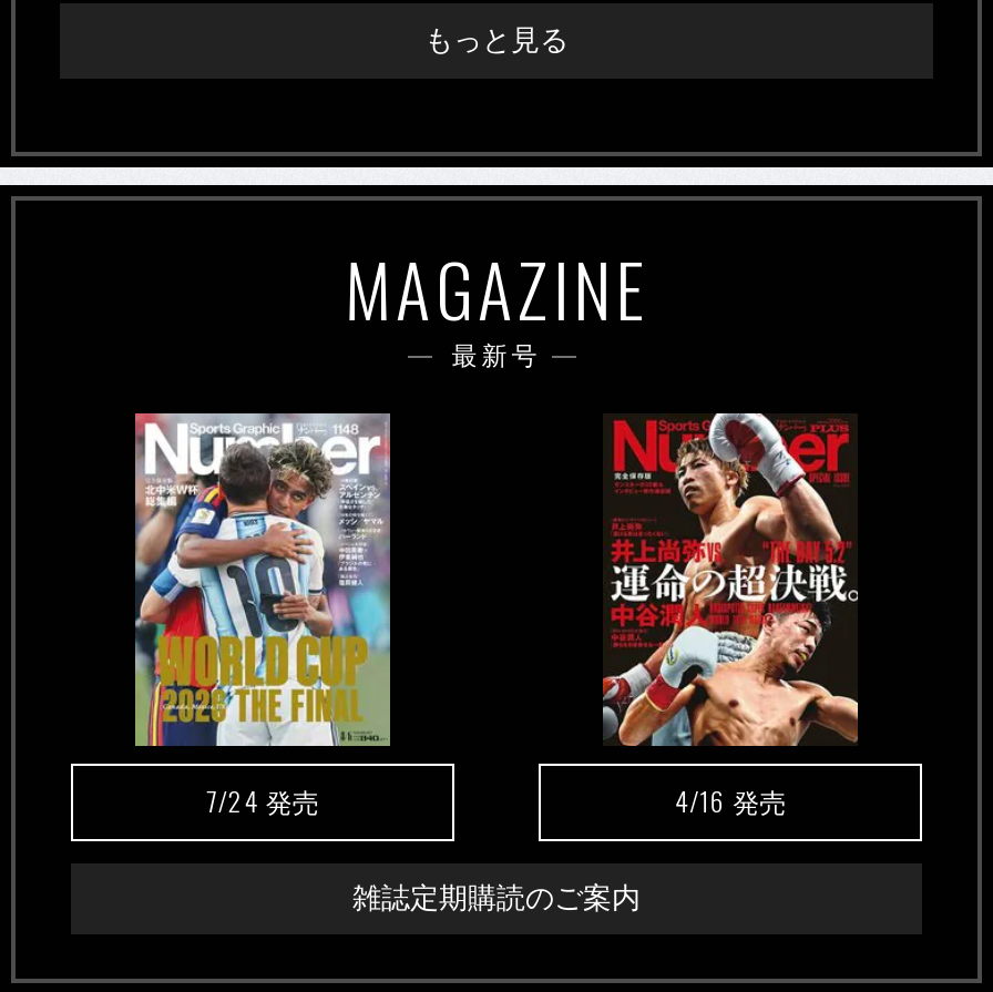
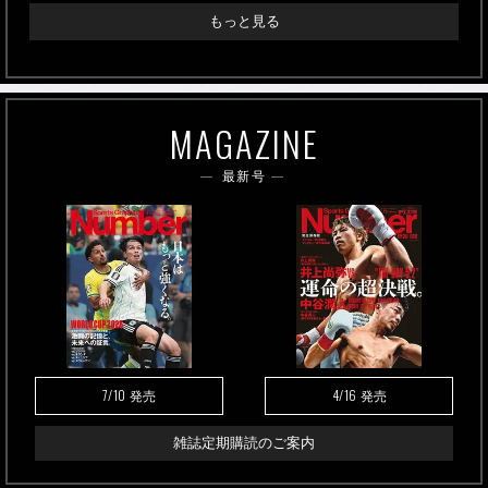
[133,411,392,818] [image] | 7/24発売 -> [66,204,192,404] [image] | 7/10発売

